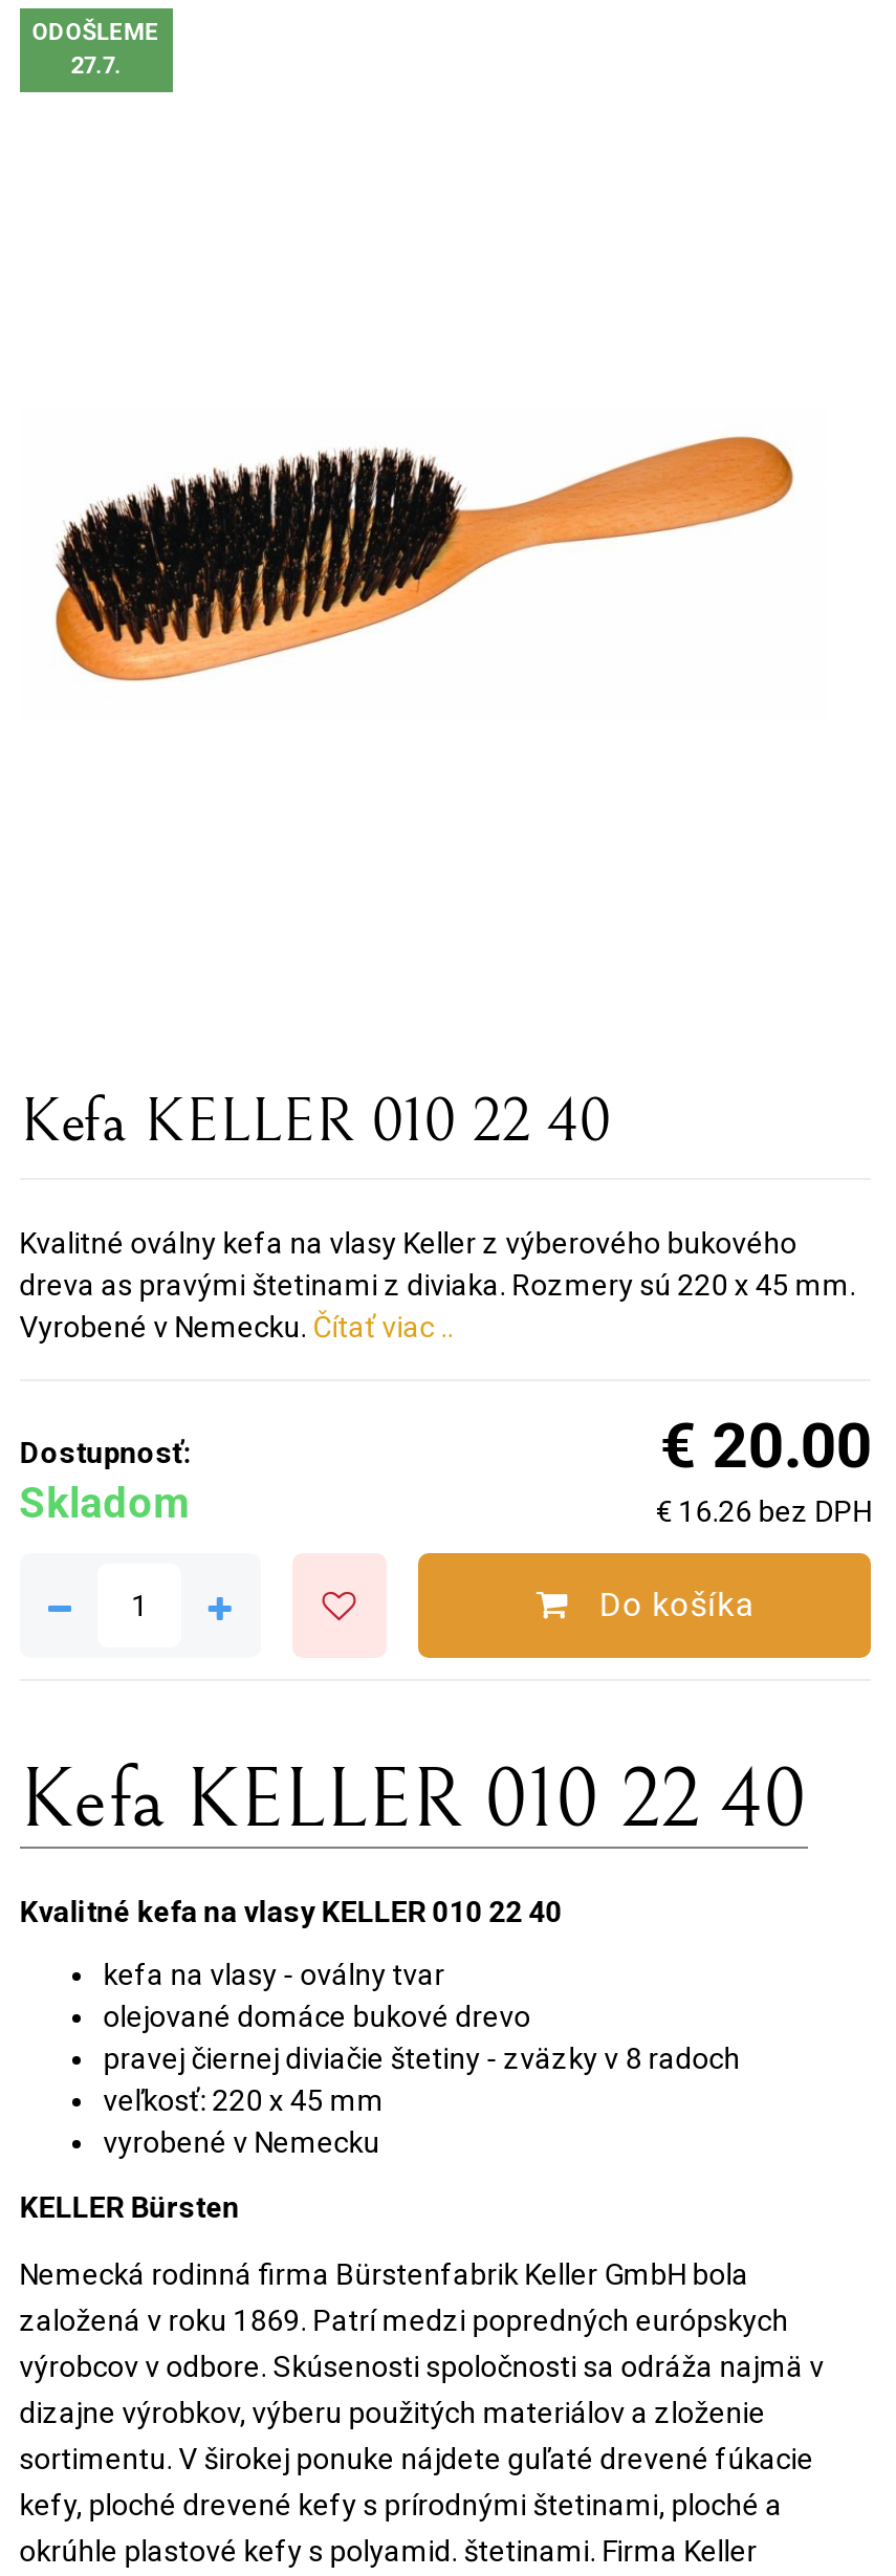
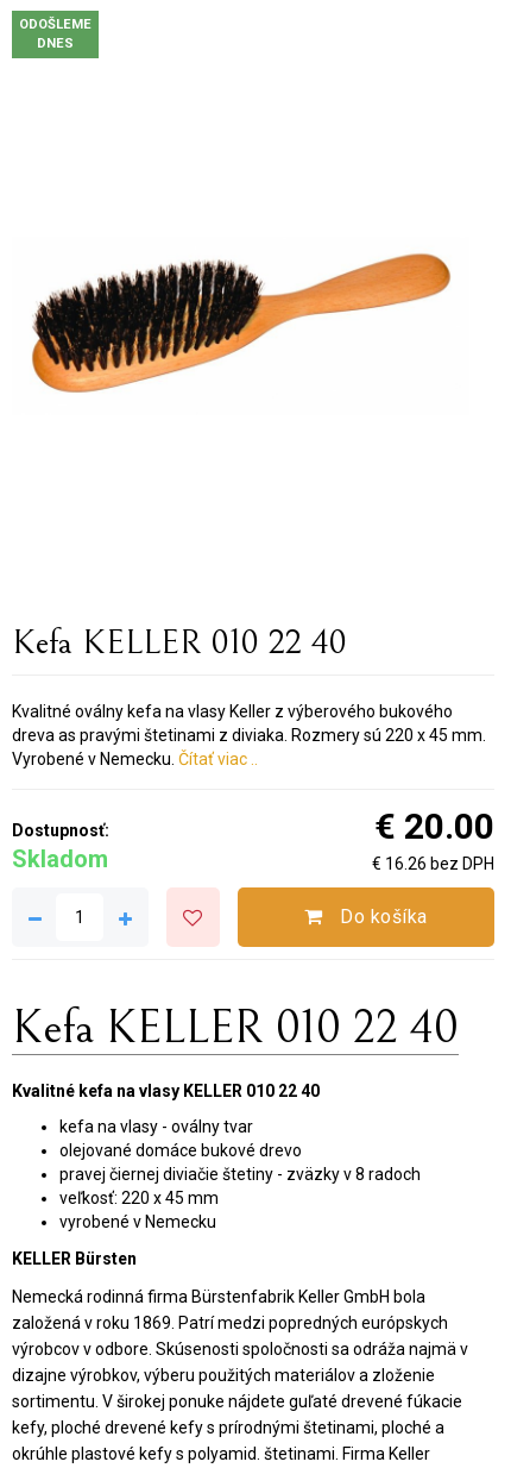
[71,52,121,80] 27.7. -> [36,36,73,51] DNES

